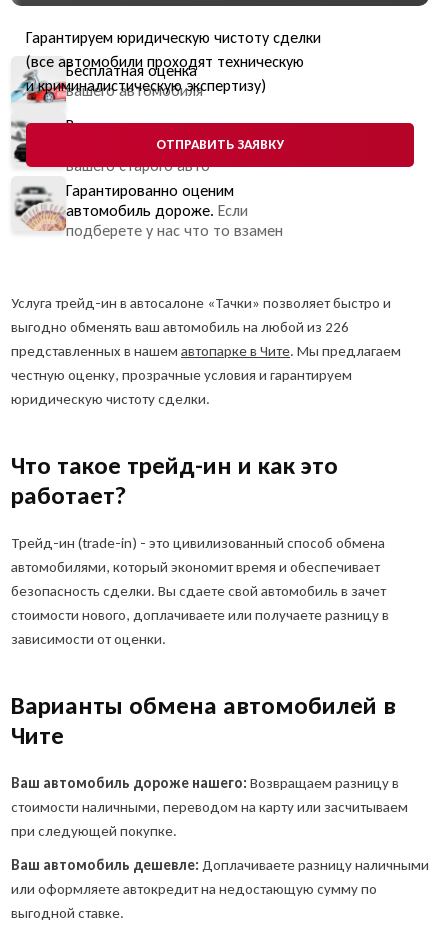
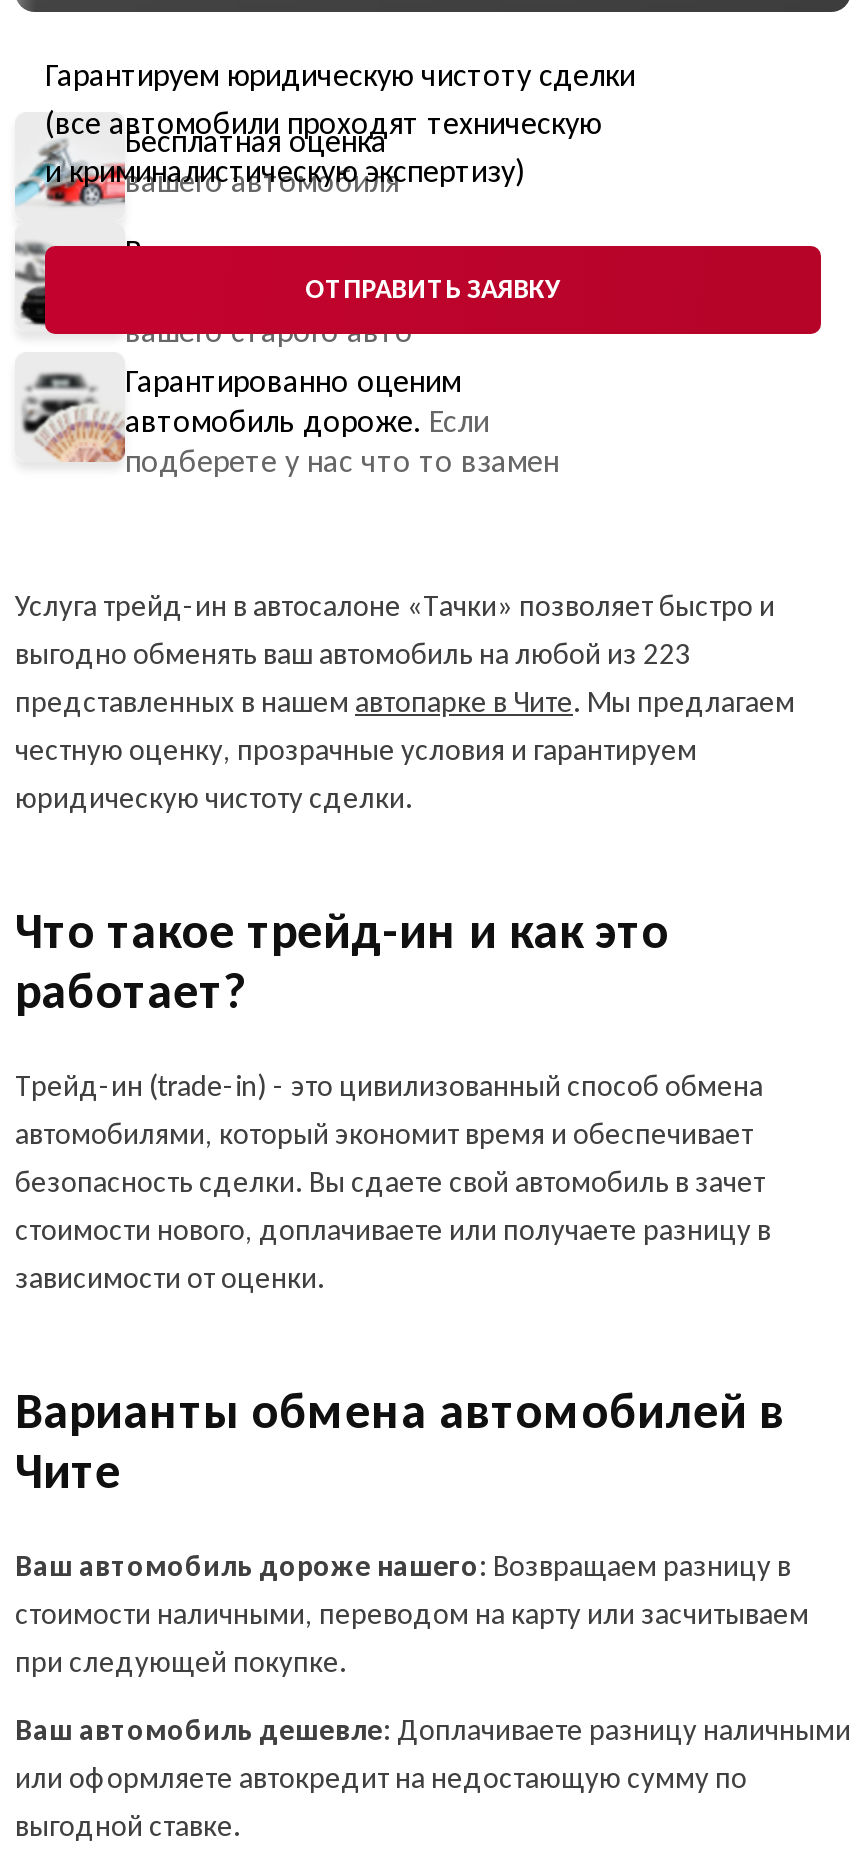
[11,318,349,336] выгодно обменять ваш автомобиль на любой из 226 -> [15,636,691,672] выгодно обменять ваш автомобиль на любой из 223

